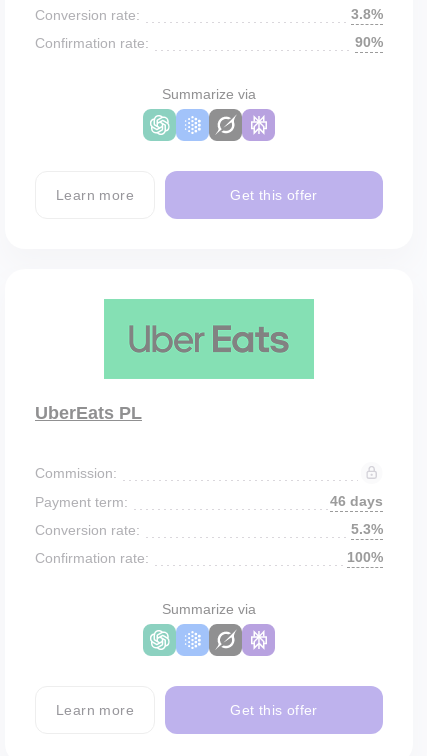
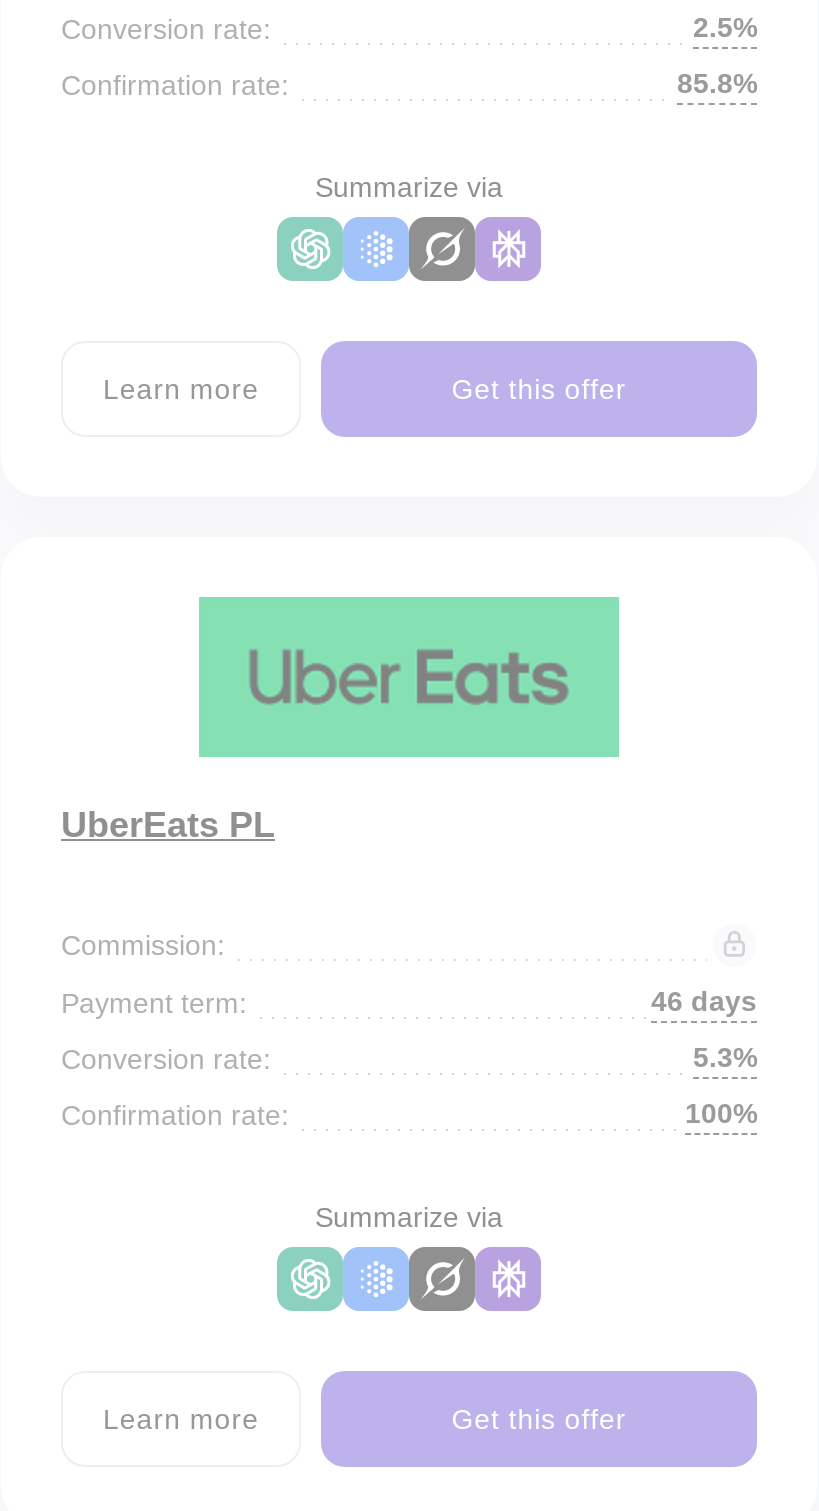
[351,6,383,22] 3.8% -> [693,11,757,43] 2.5%
[355,34,383,50] 90% -> [677,67,757,99] 85.8%

